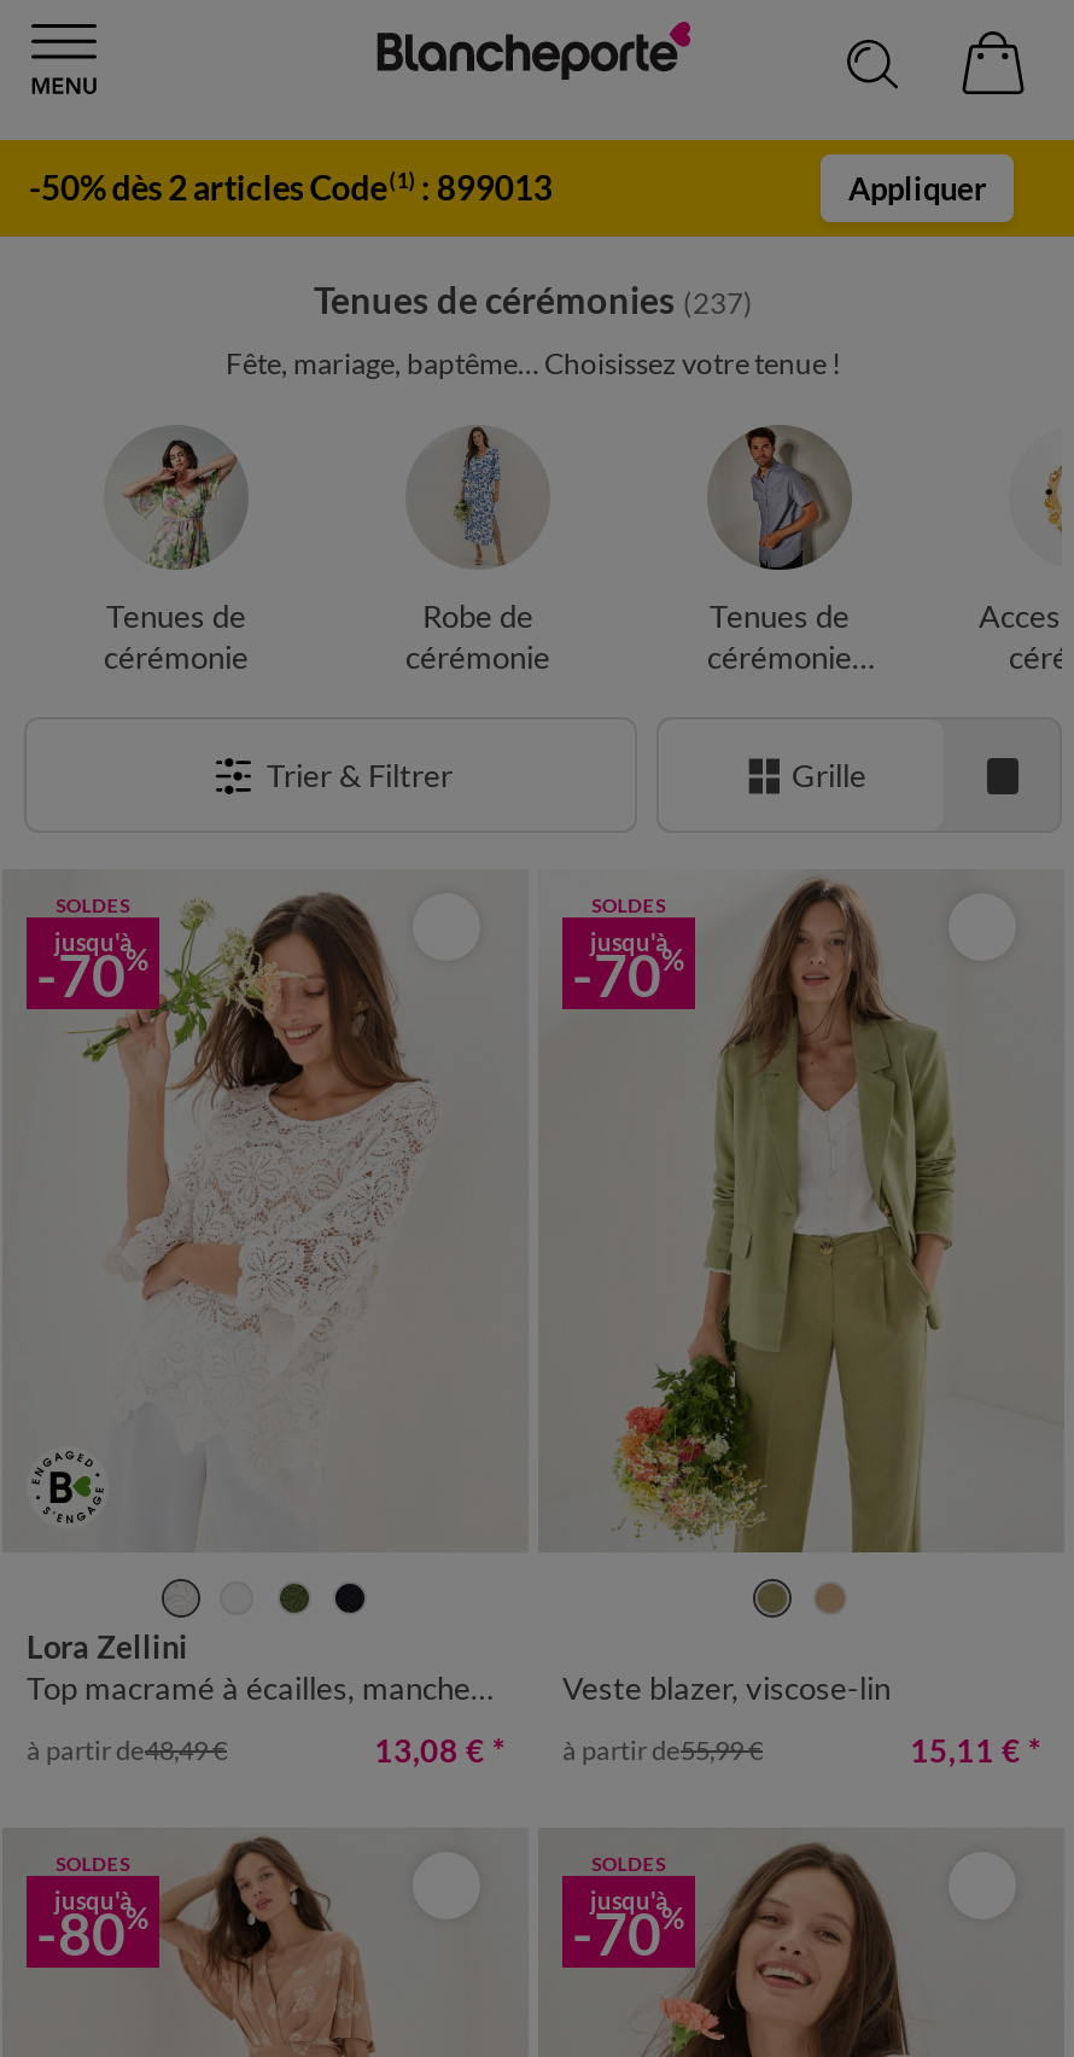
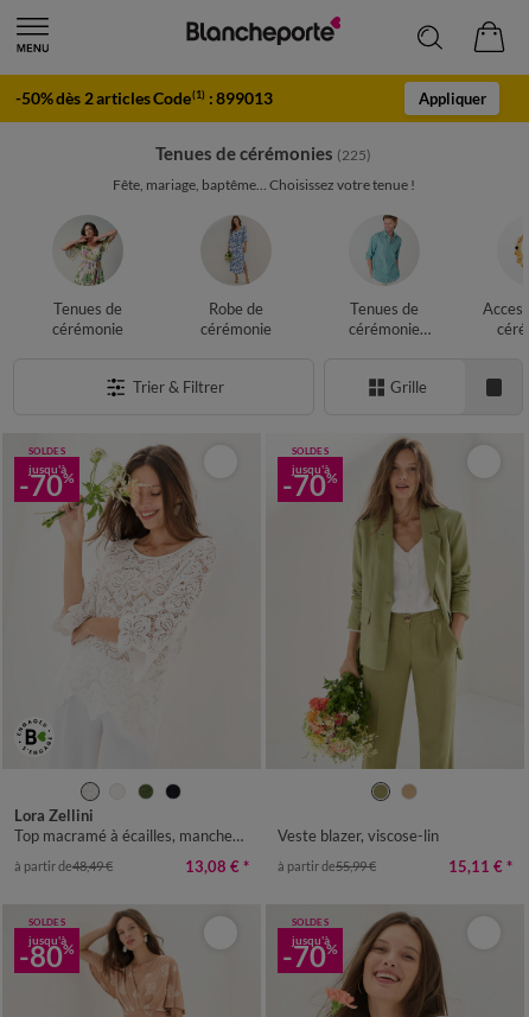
[314,278,753,321] Tenues de cérémonies (237) -> [155,142,371,164] Tenues de cérémonies (225)
[707,425,852,572] [image] -> [351,215,419,286] [image]

